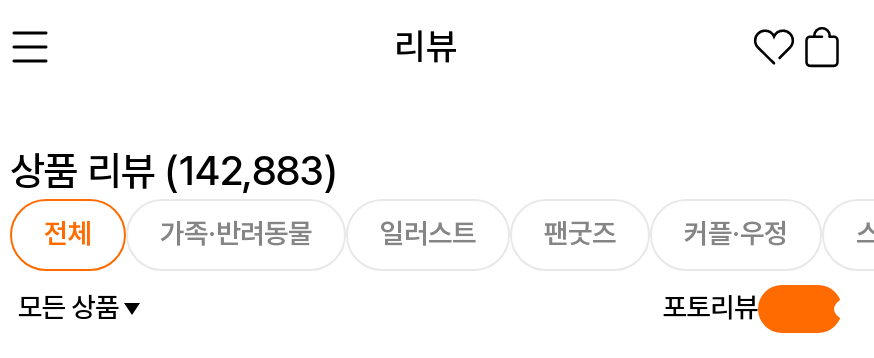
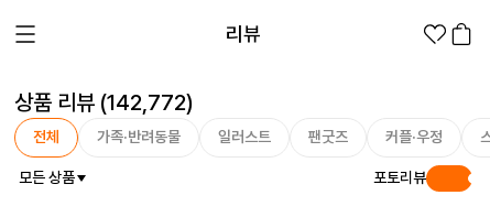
[10,147,337,195] 상품 리뷰 (142,883) -> [14,89,193,116] 상품 리뷰 (142,772)

